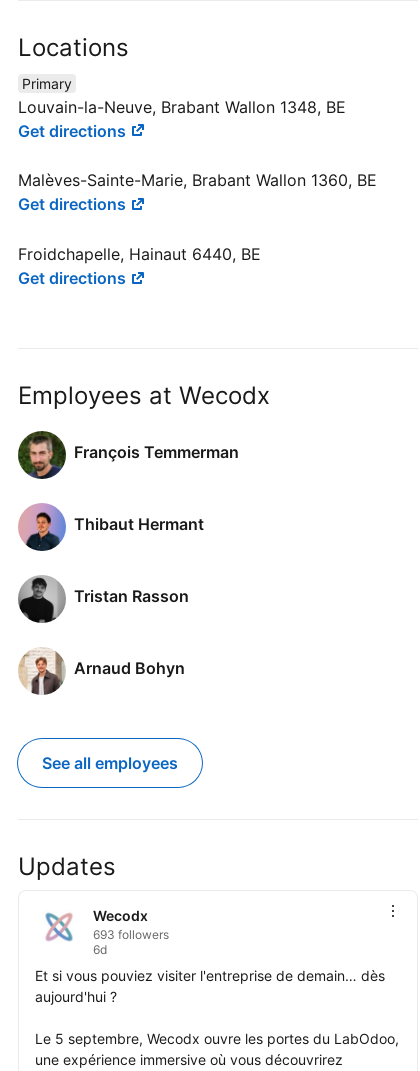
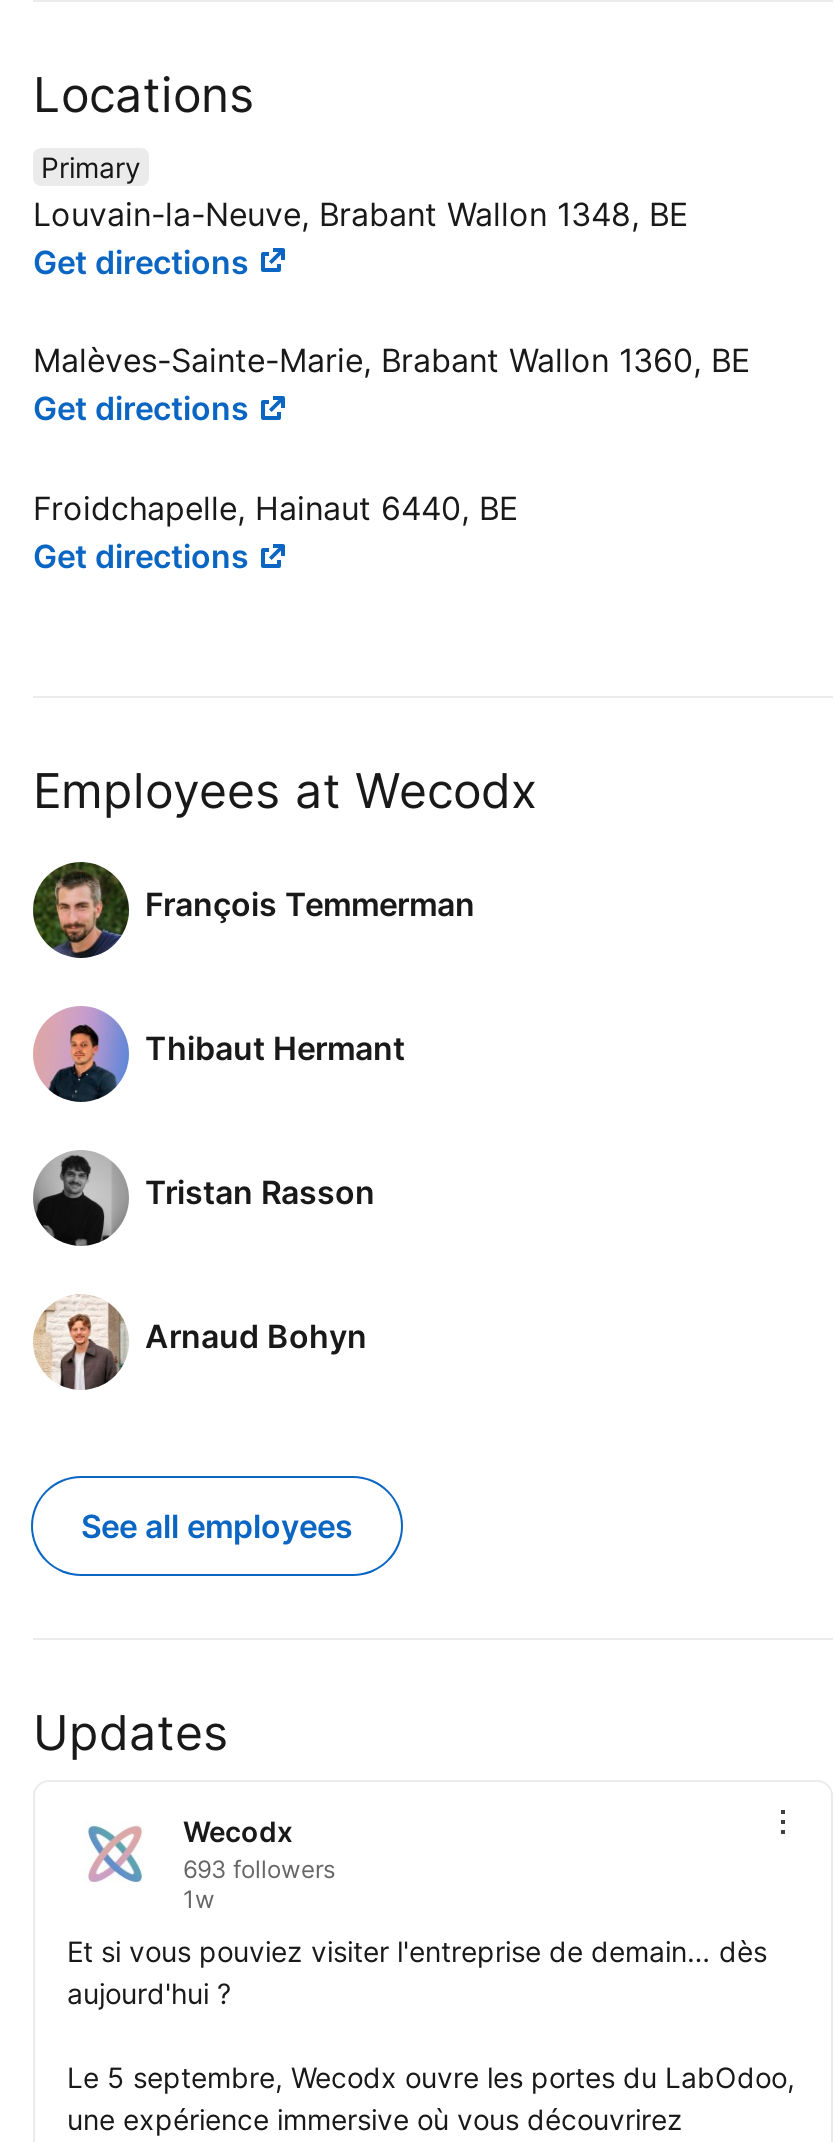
[93,942,107,957] 6d -> [183,1883,215,1913] 1w

